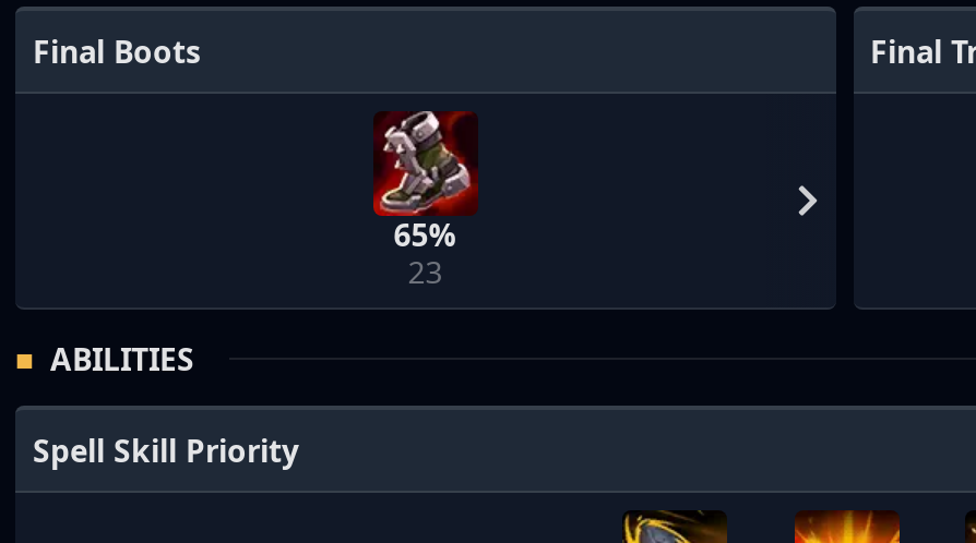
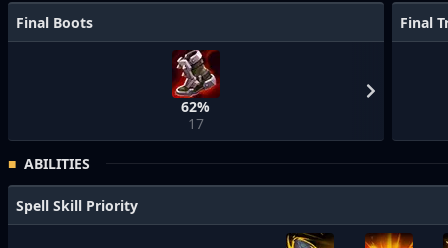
[393,214,457,255] 65% -> [181,97,210,116] 62%
[408,251,443,292] 23 -> [188,114,204,133] 17

